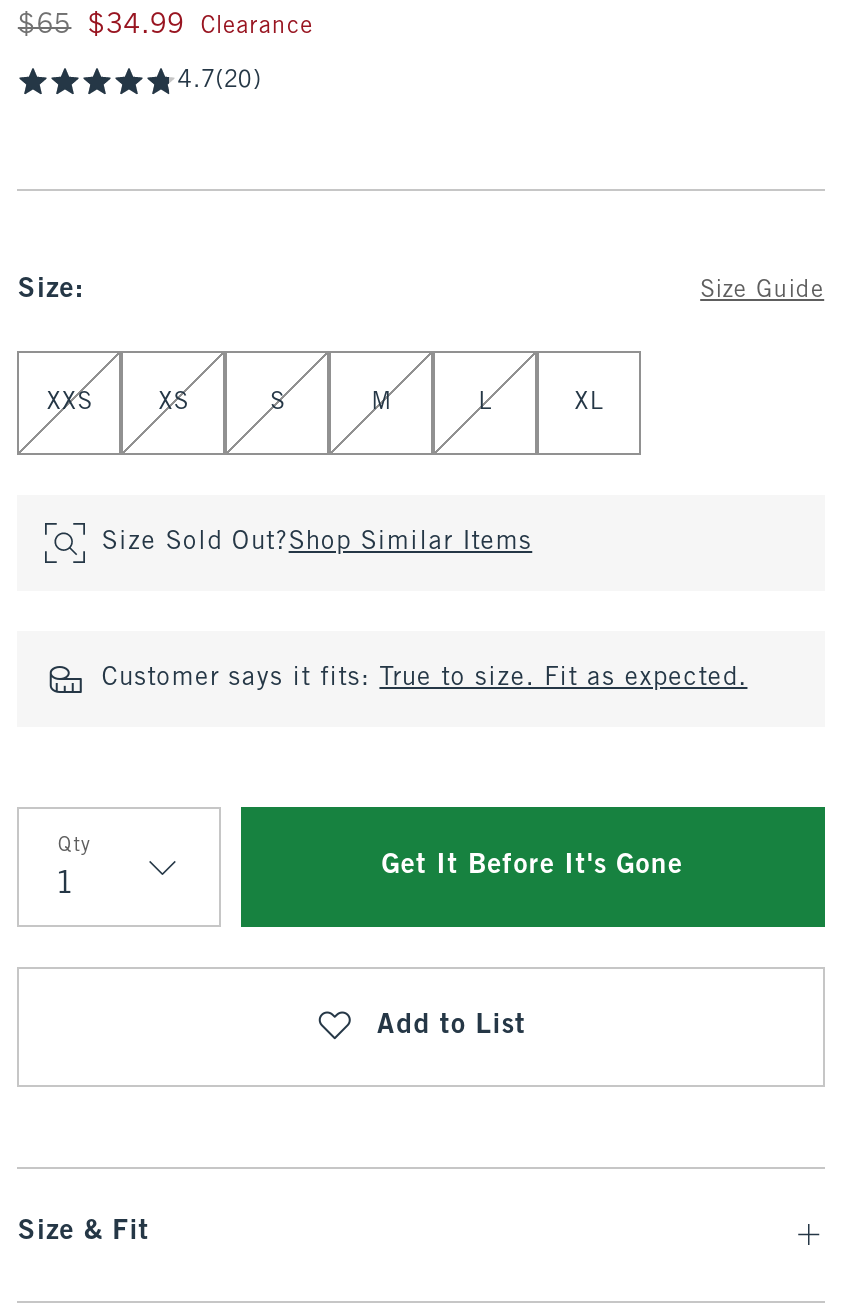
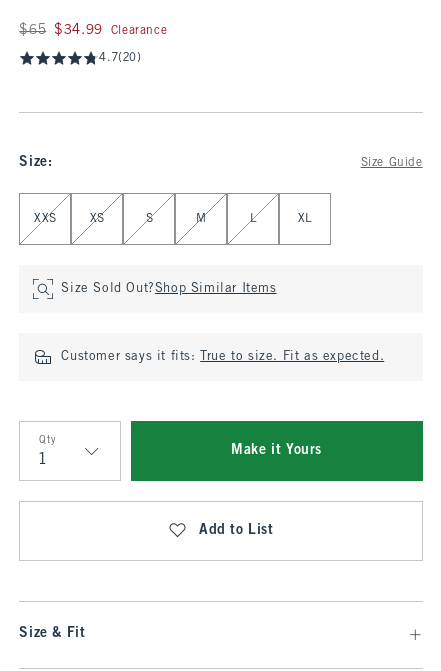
[382,853,683,879] Get It Before It's Gone -> [231,444,322,457] Make it Yours

